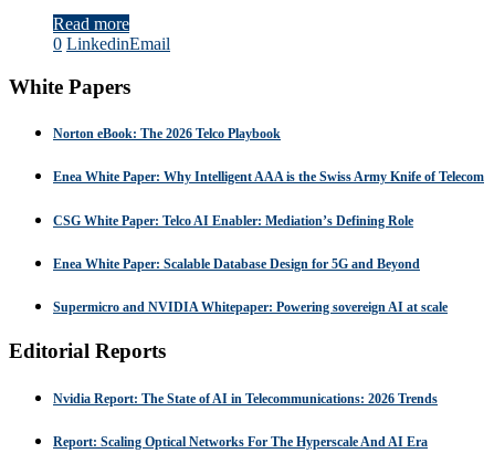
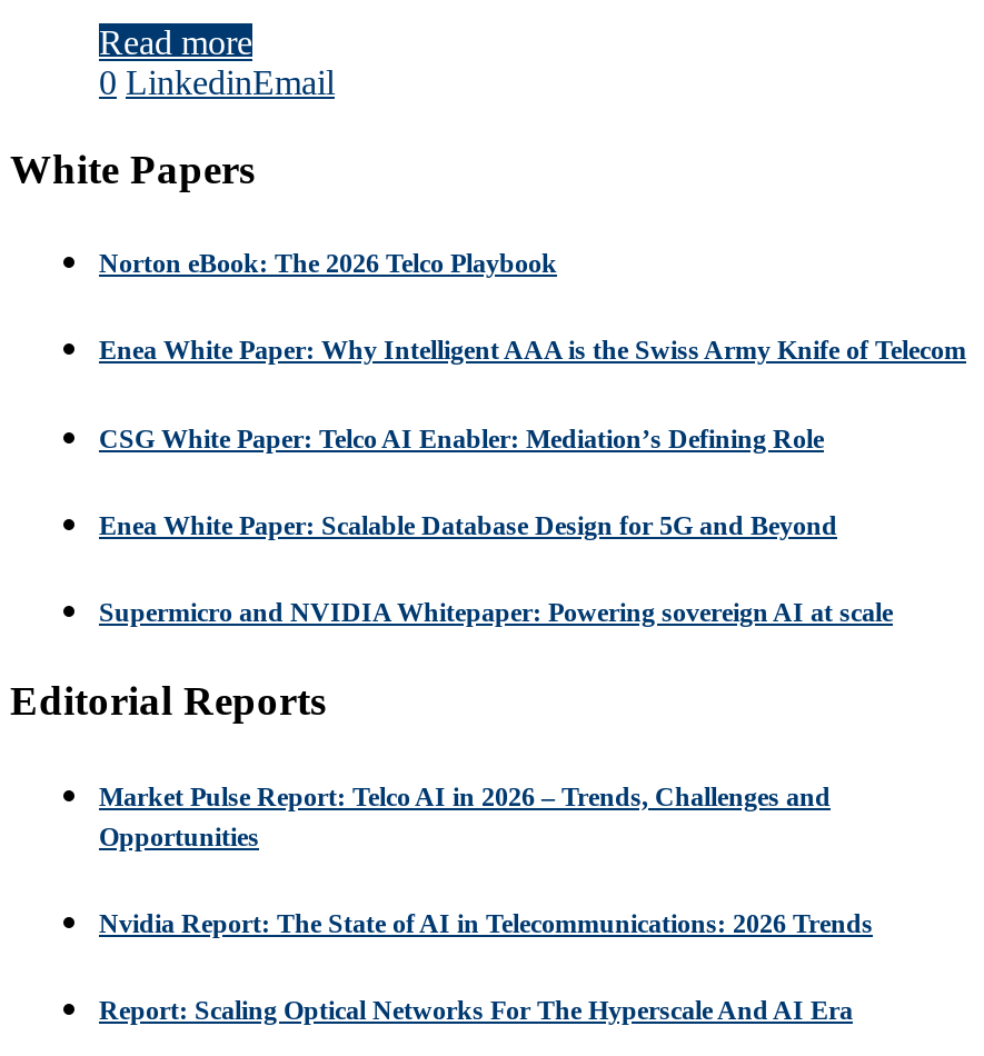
none -> [99,781,831,852] Market Pulse Report: Telco AI in 2026 – Trends, Challenges and | Opportunities

